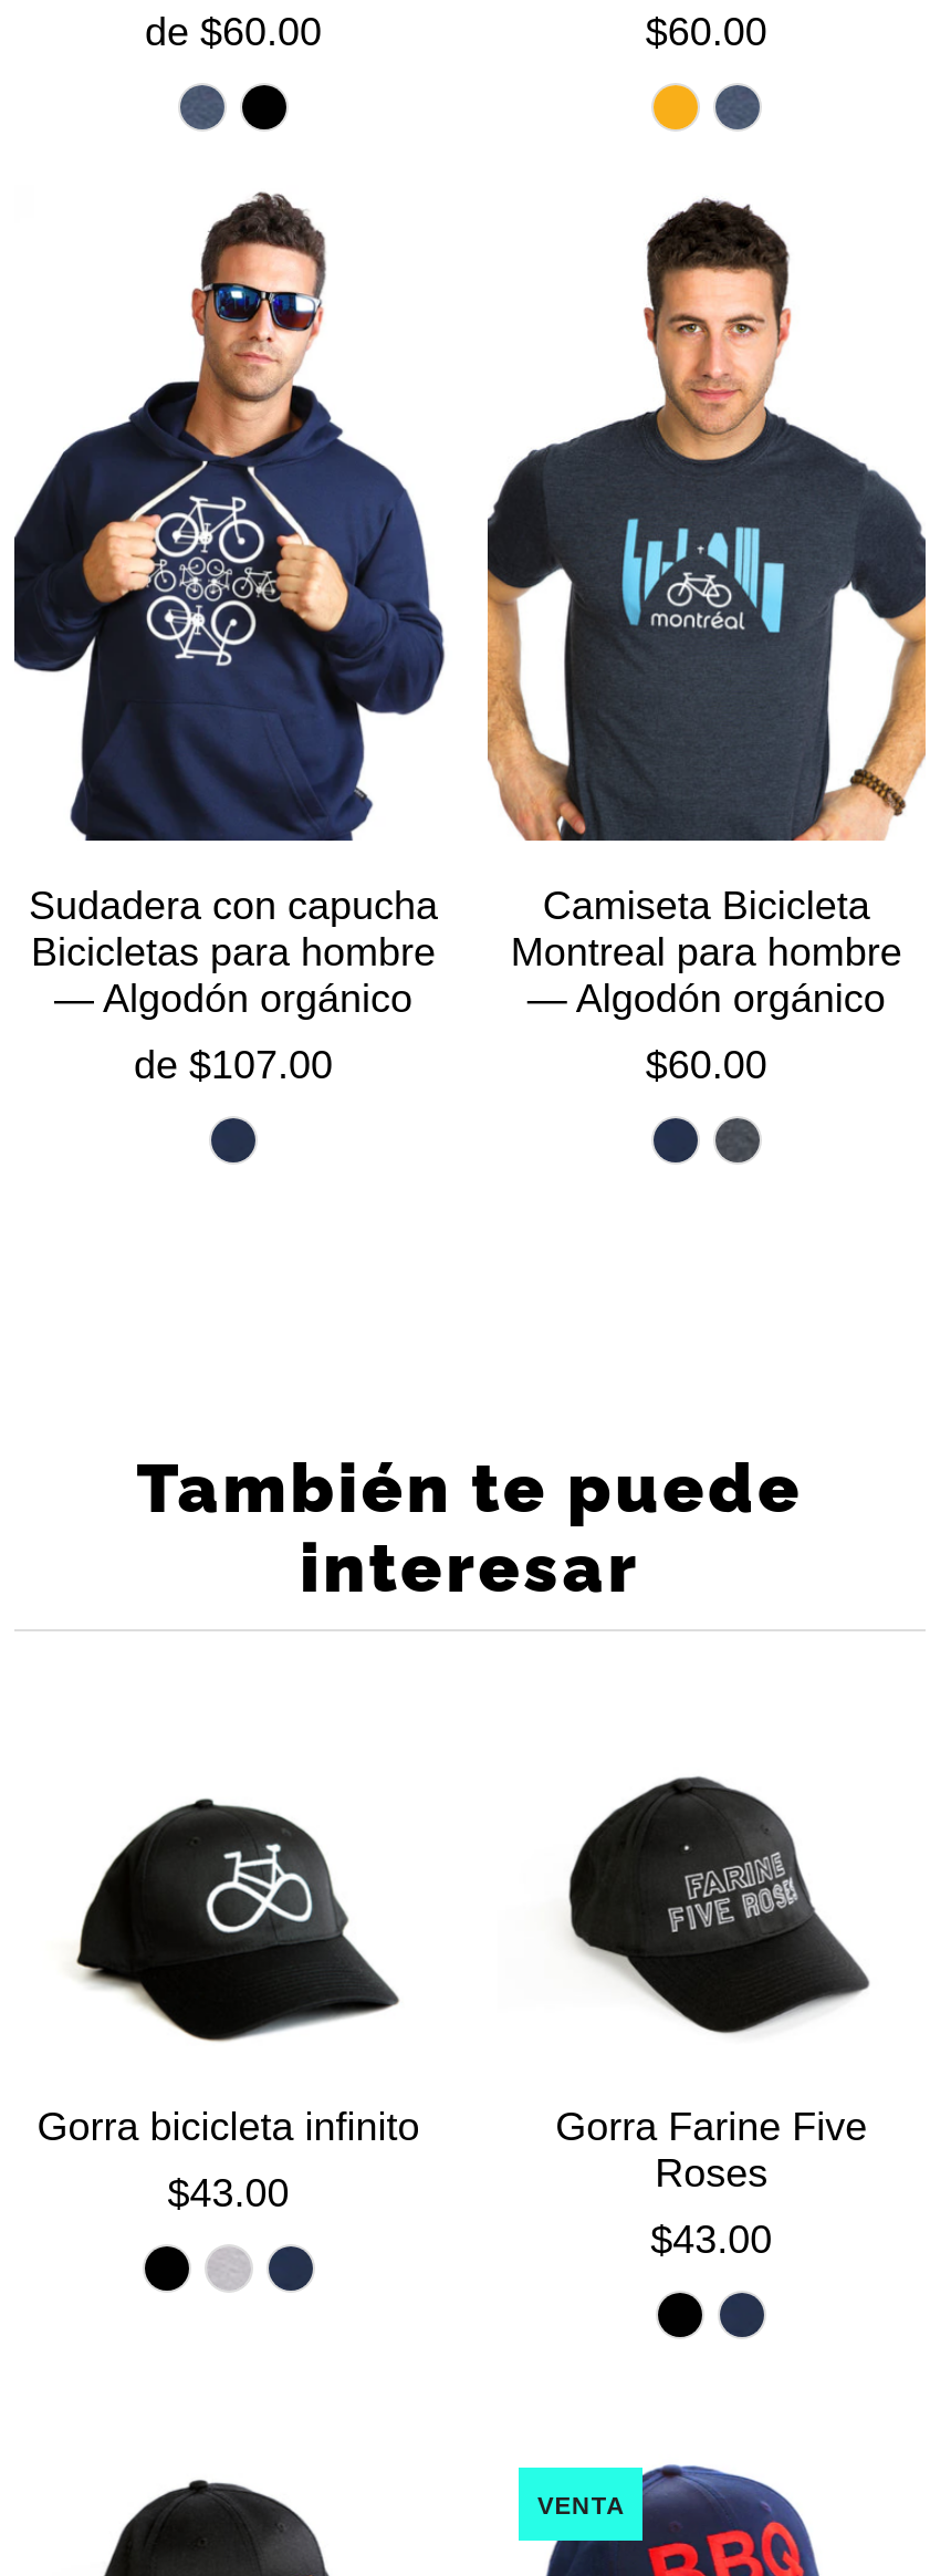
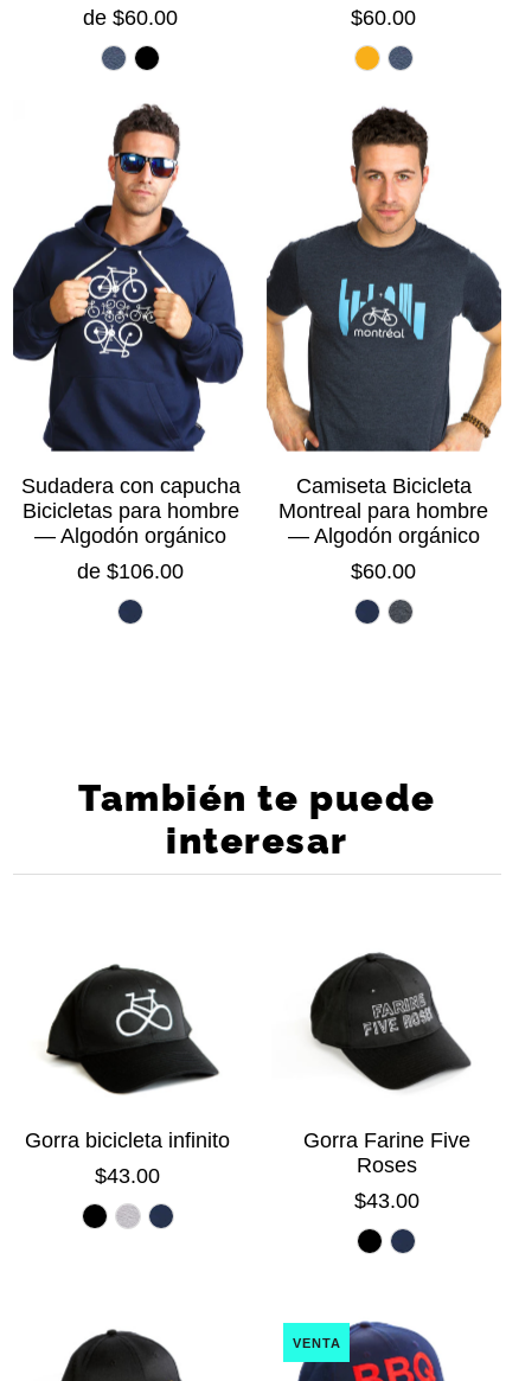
[134,1043,333,1087] de $107.00 -> [77,559,184,583] de $106.00

